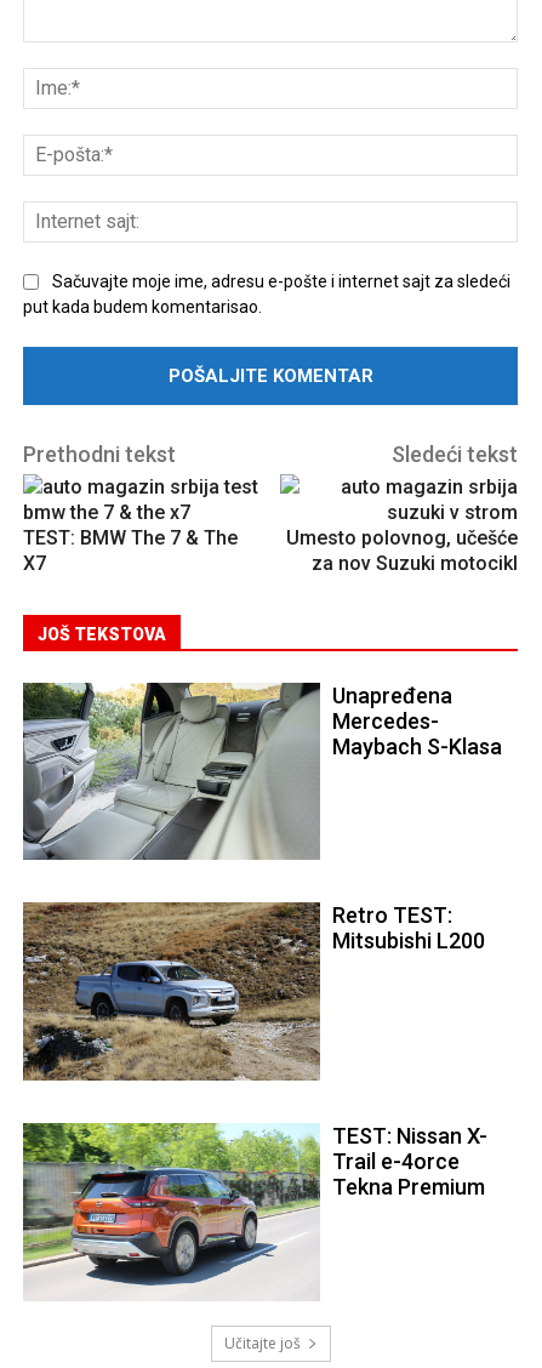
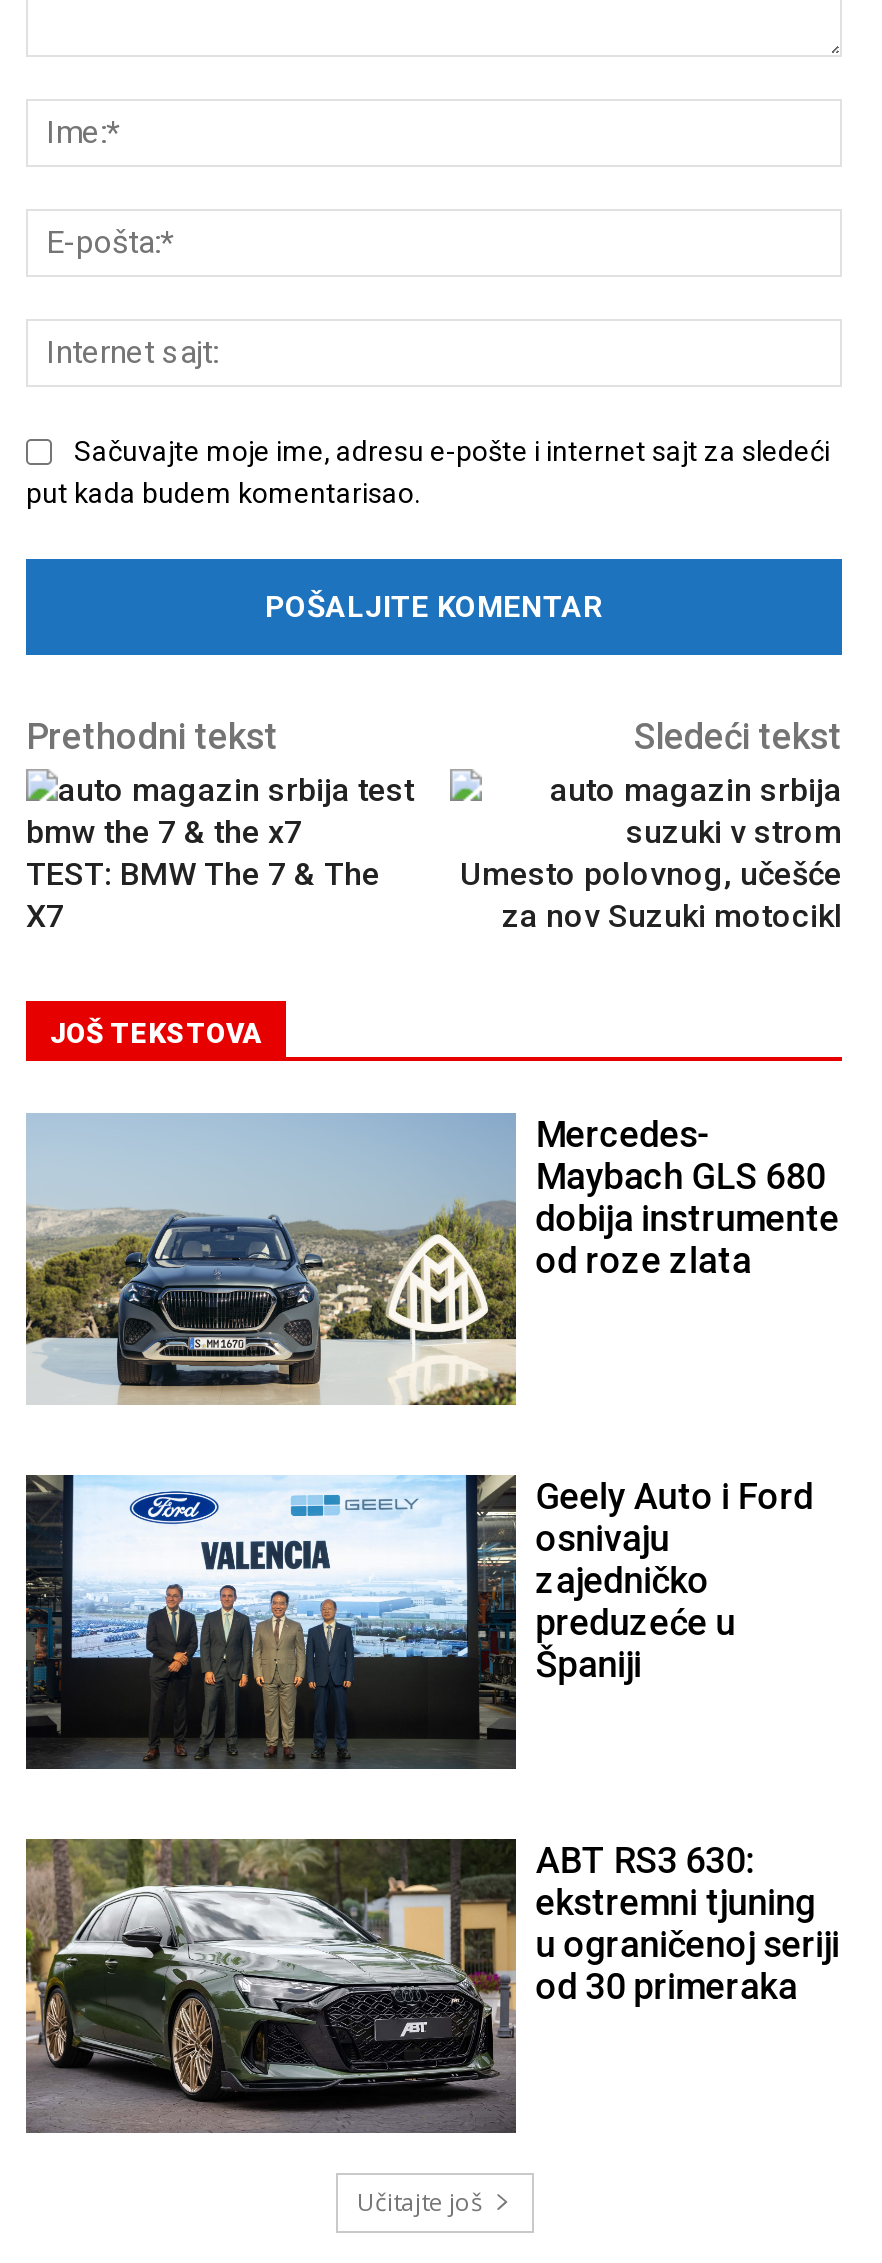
[22,682,502,860] [image] | Maybach S-Klasa -> [26,1113,840,1405] [image] | Maybach GLS 680 | dobija instrumente | od roze zlata
[332,682,452,708] Unapređena -> none
moved [332,708,439,733] -> [536,1112,712,1154]: Mercedes-
[22,901,485,1082] [image] | Retro TEST: | Mitsubishi L200 -> [26,1473,814,1771] [image] | Geely Auto i Ford | osnivaju | zajedničko | preduzeće u | Španiji
[23,1122,487,1301] [image] | TEST: Nissan X- | Trail e-4orce | Tekna Premium -> [26,1837,840,2135] [image] | ABT RS3 630: | ekstremni tjuning | u ograničenoj seriji | od 30 primeraka

